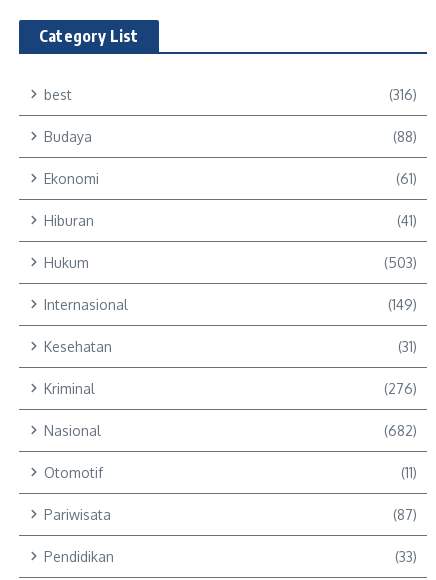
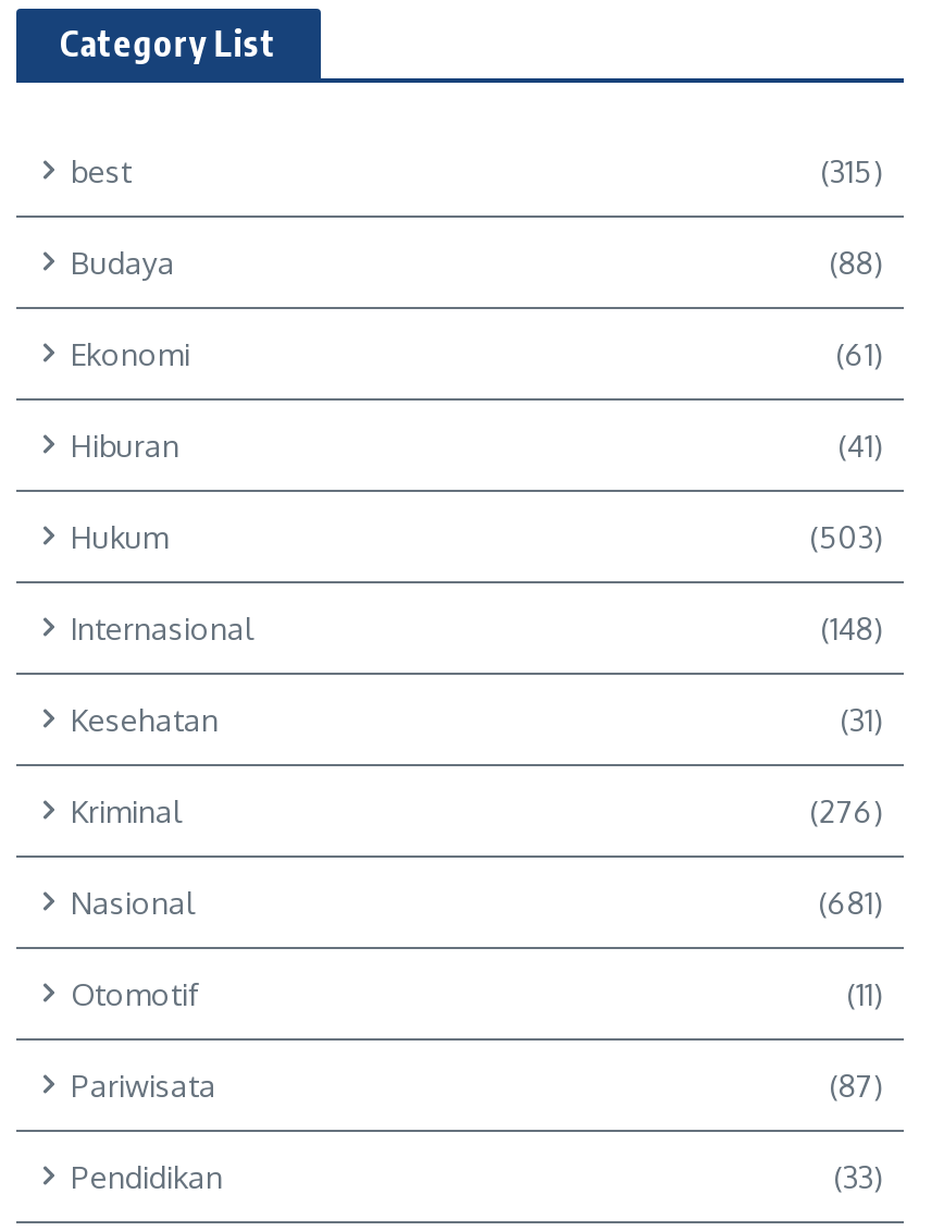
[389,86,417,103] (316) -> [821,152,882,189] (315)
[388,296,417,313] (149) -> [821,609,882,646] (148)
[384,422,417,439] (682) -> [819,883,882,920] (681)

